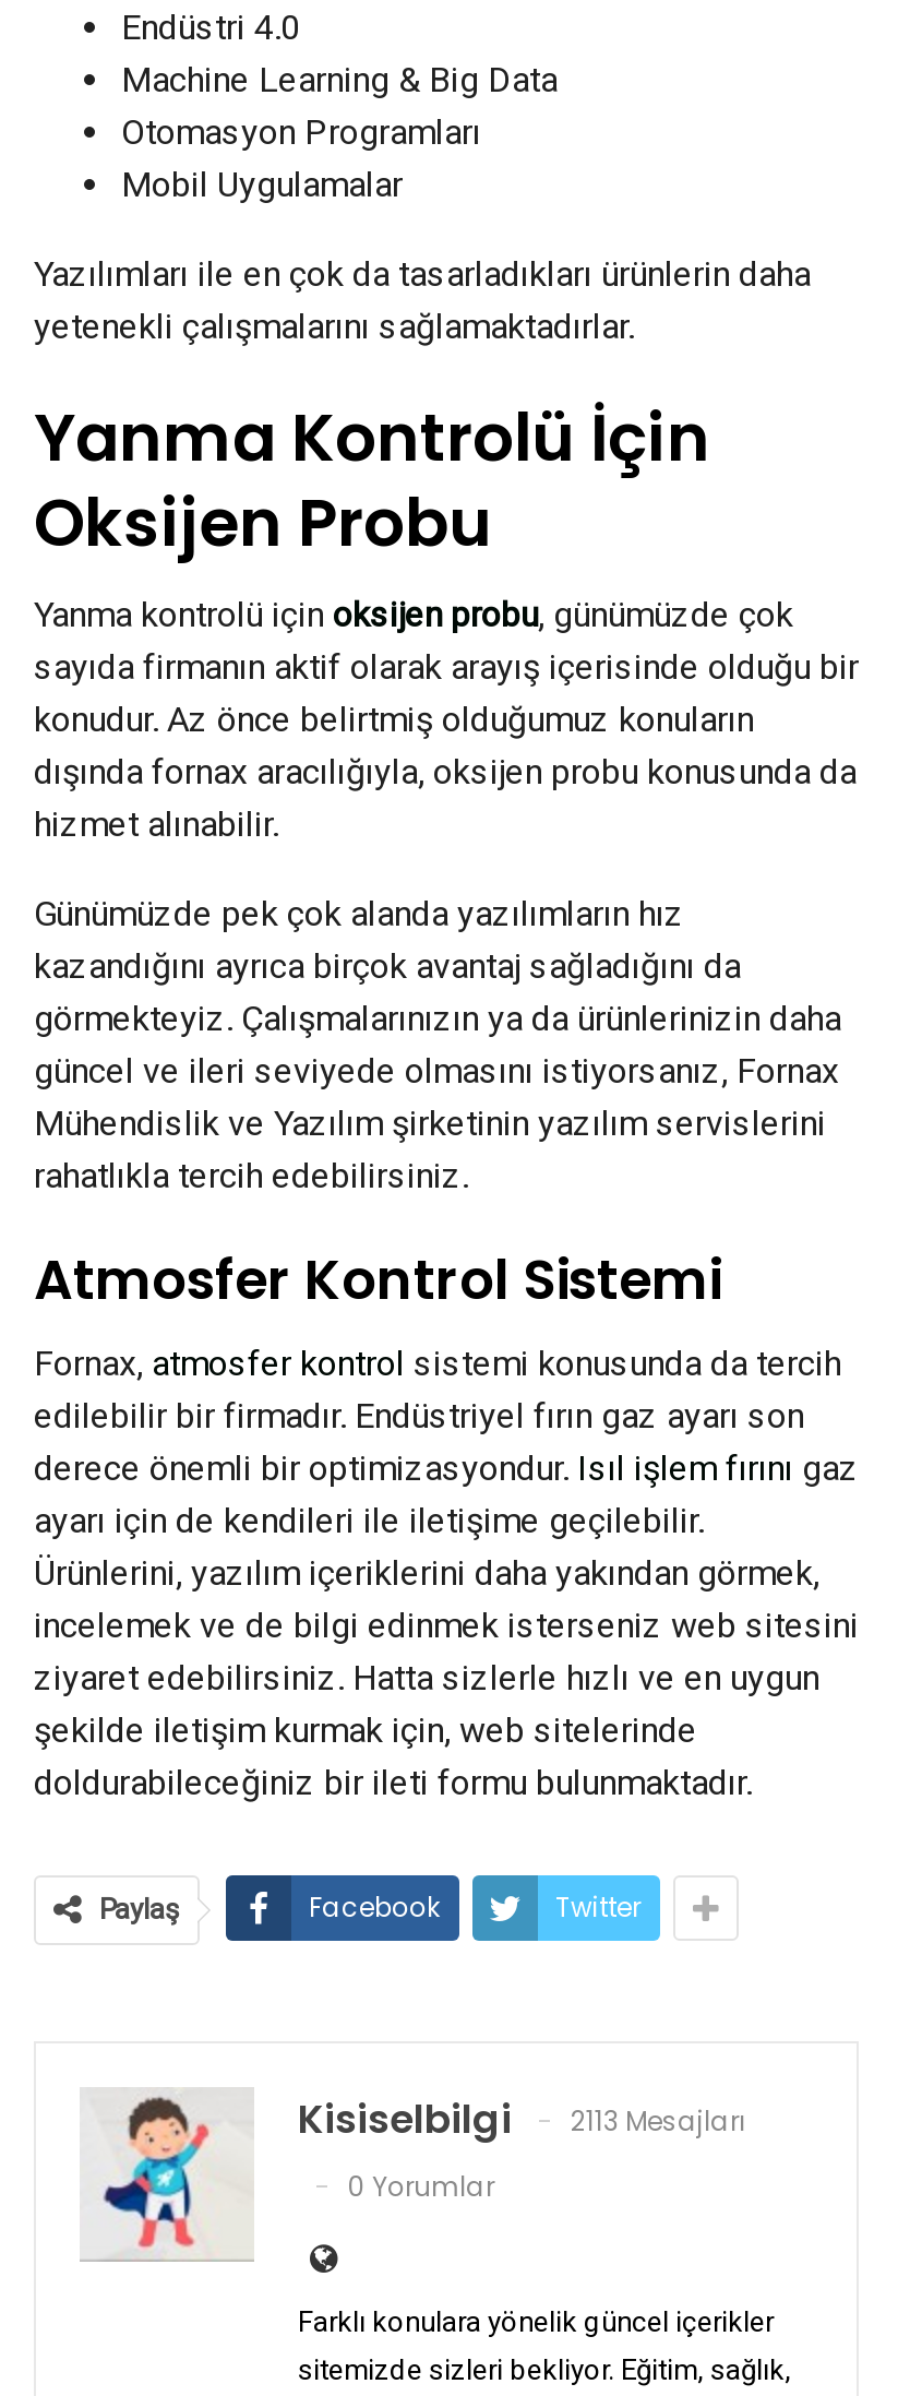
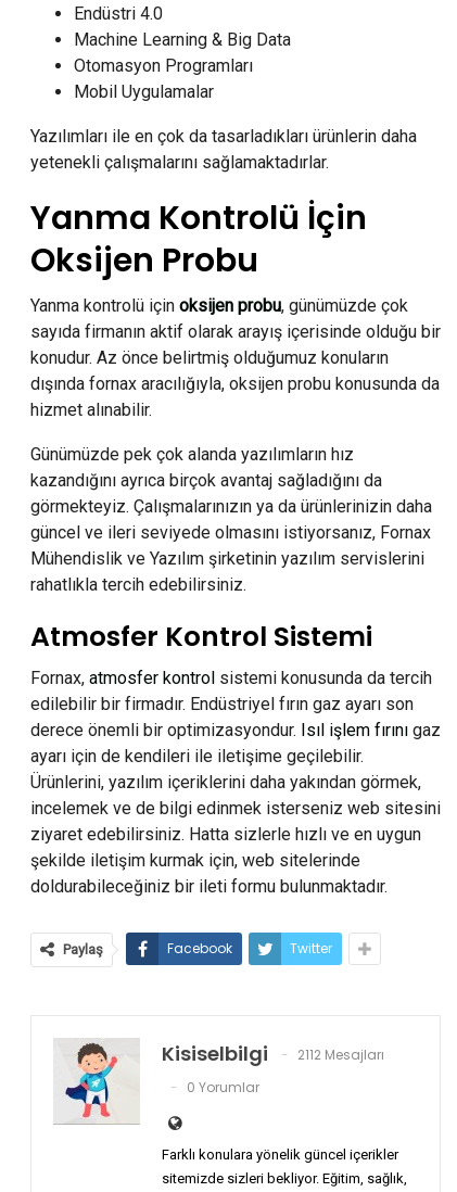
[298,2091,745,2146] Kisiselbilgi 2113 Mesajları -> [162,1040,384,1067] Kisiselbilgi 2112 Mesajları

